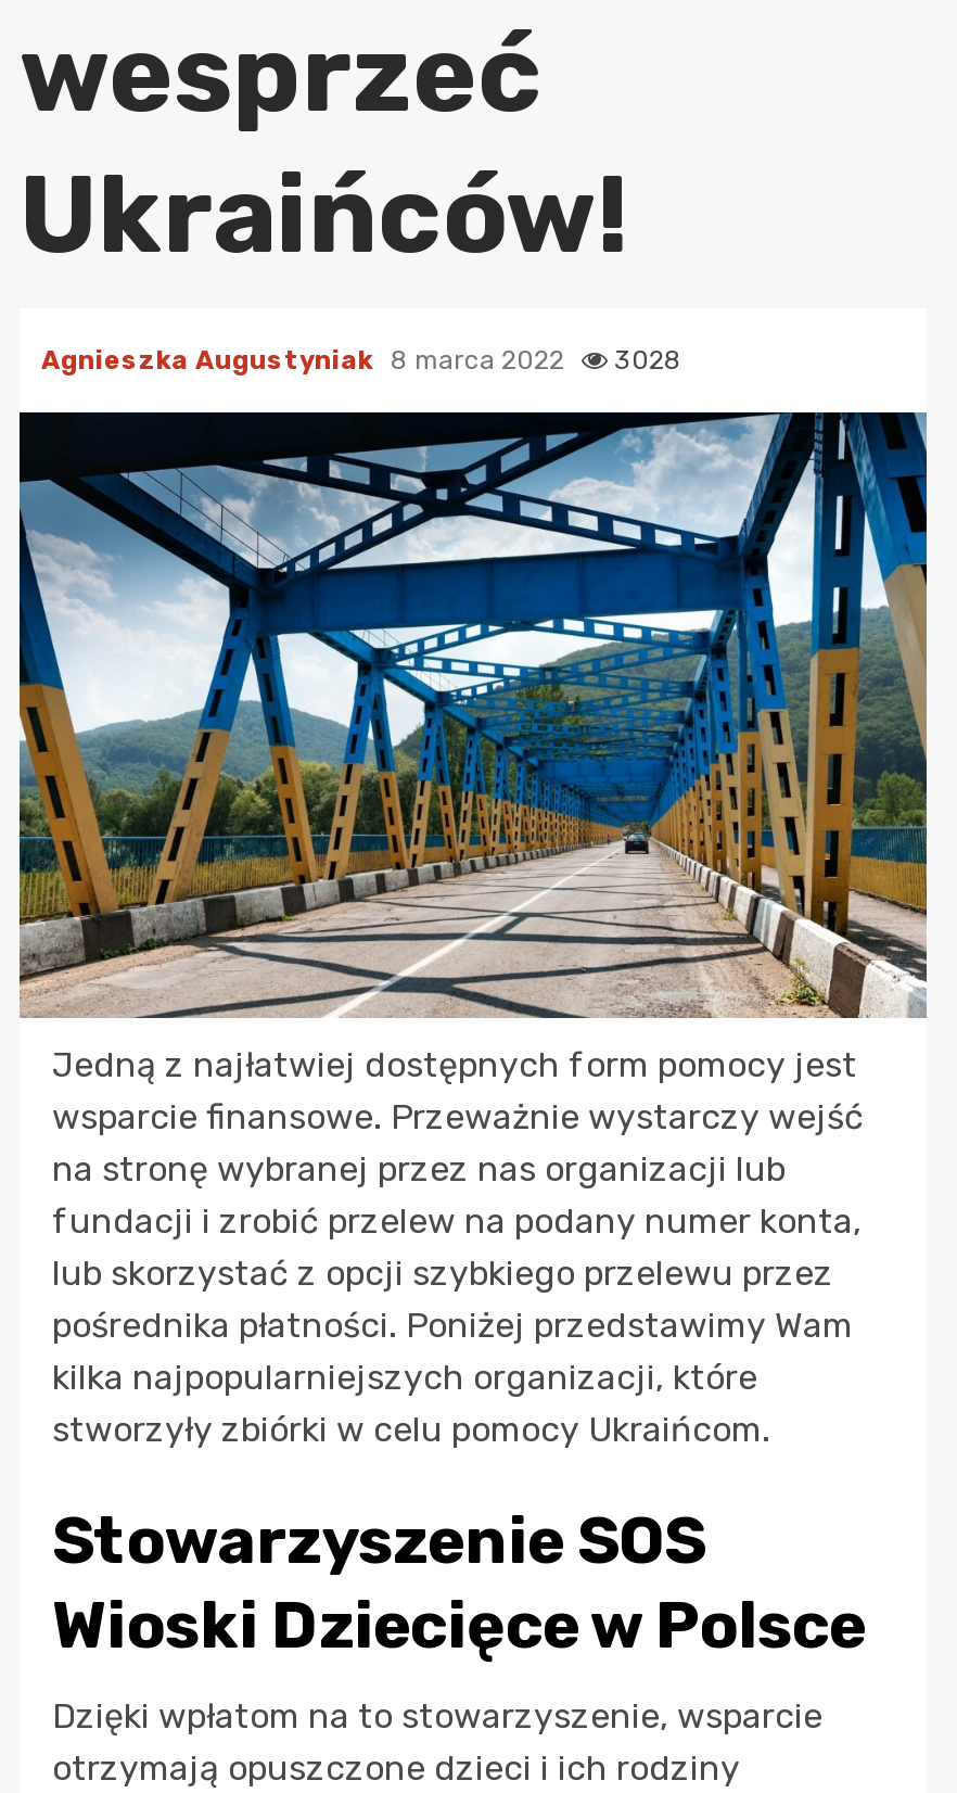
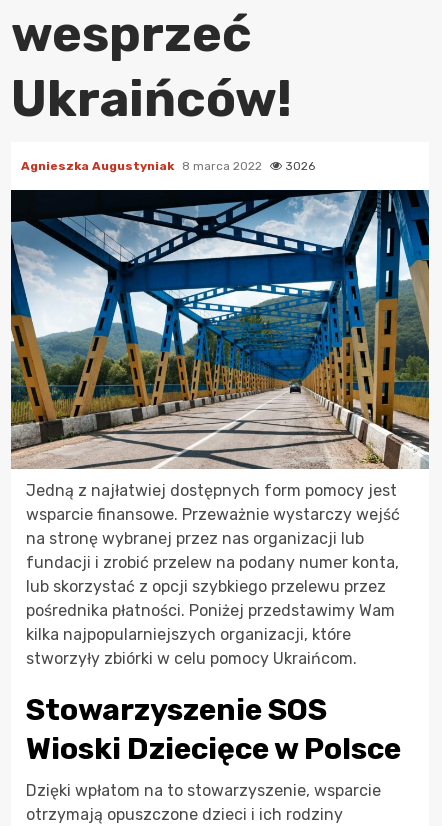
[41,345,681,376] Agnieszka Augustyniak 8 marca 2022 3028 -> [21,159,315,173] Agnieszka Augustyniak 8 marca 2022 3026

